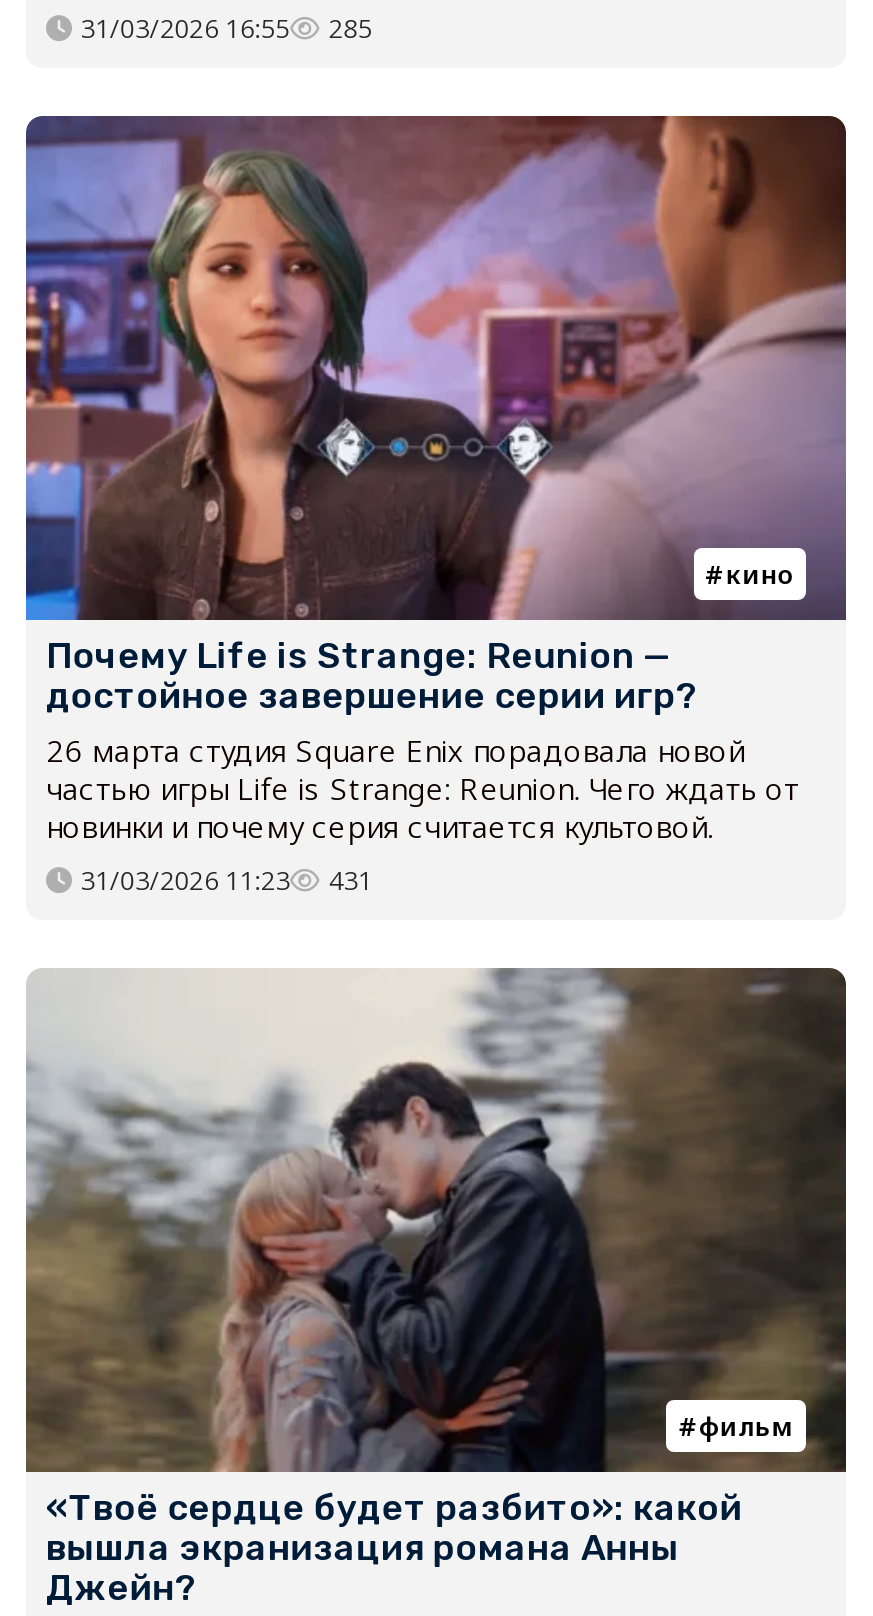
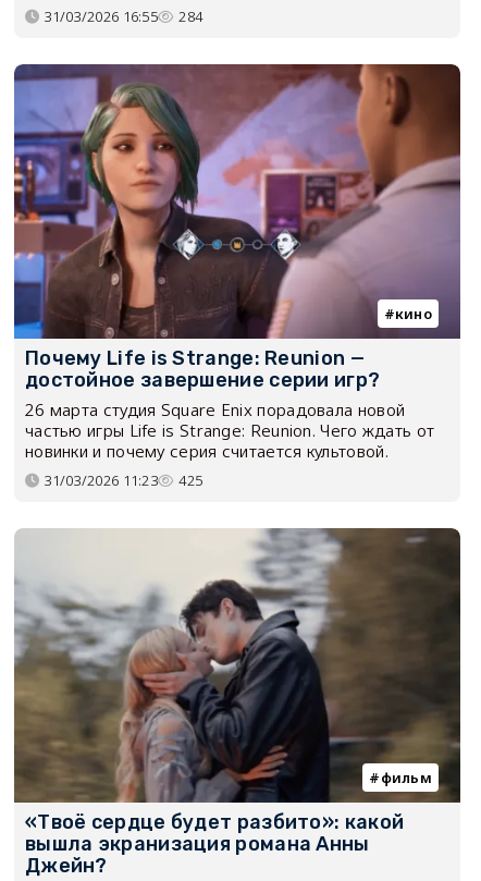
[81,10,373,46] 31/03/2026 16:55 285 -> [44,6,203,26] 31/03/2026 16:55 284
[81,861,373,897] 31/03/2026 11:23 431 -> [44,470,203,490] 31/03/2026 11:23 425

